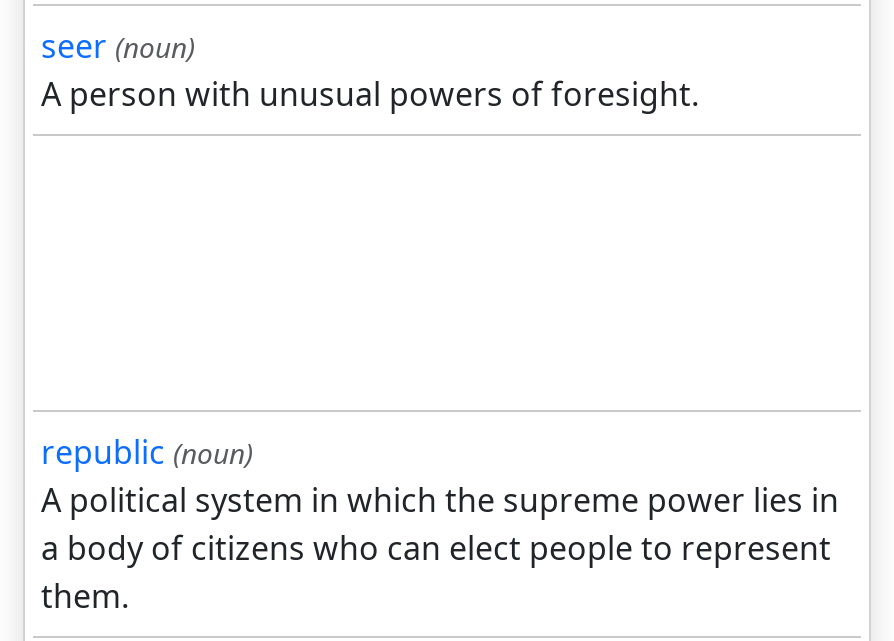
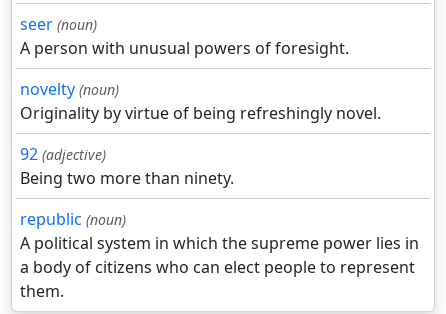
none -> [20,78,381,189] novelty (noun) | Originality by virtue of being refreshingly novel. | 92 (adjective) | Being two more than ninety.

